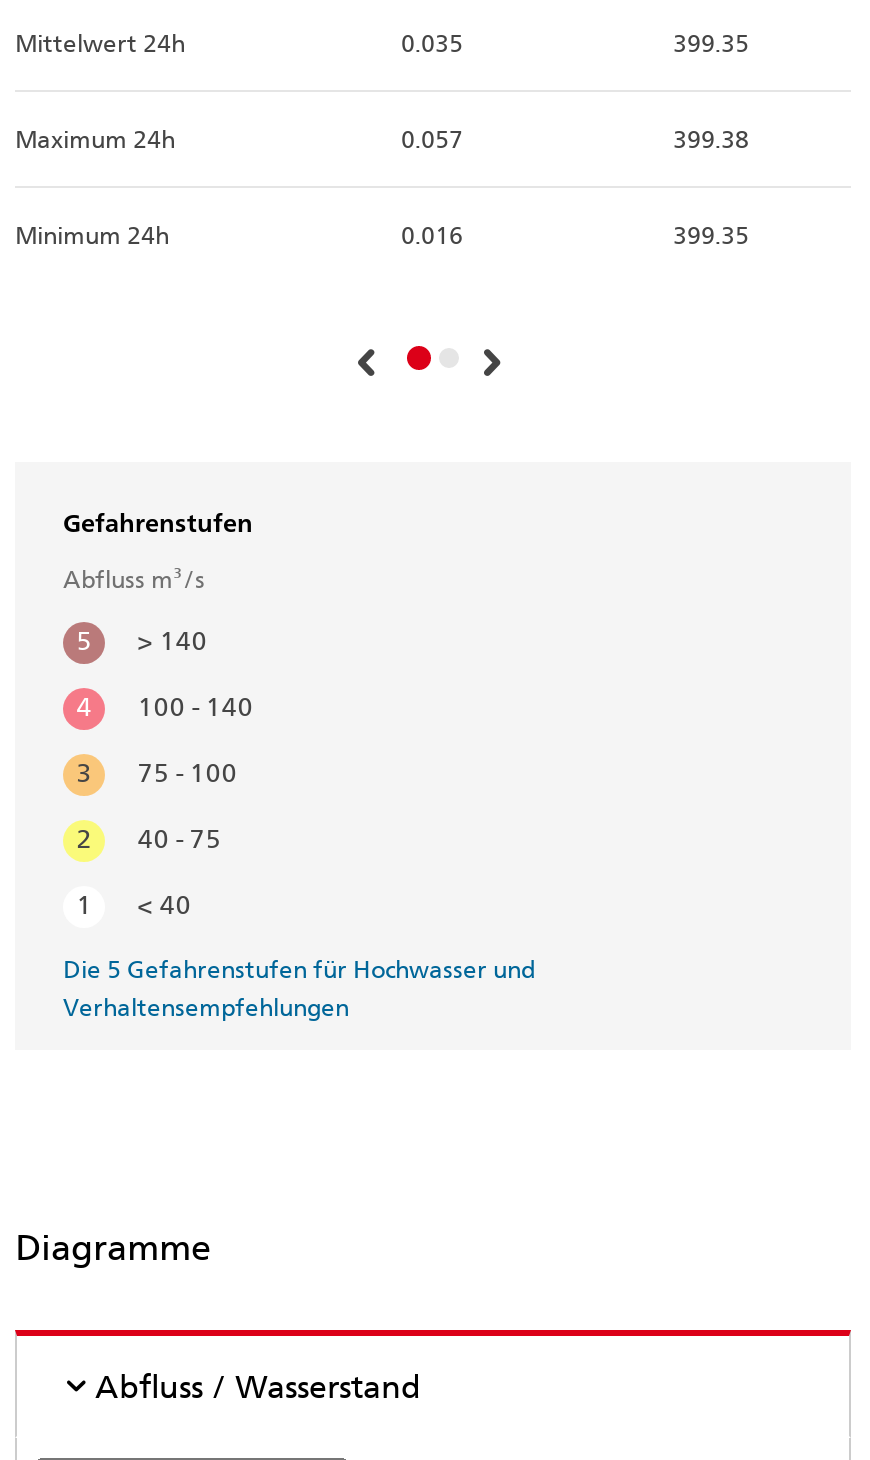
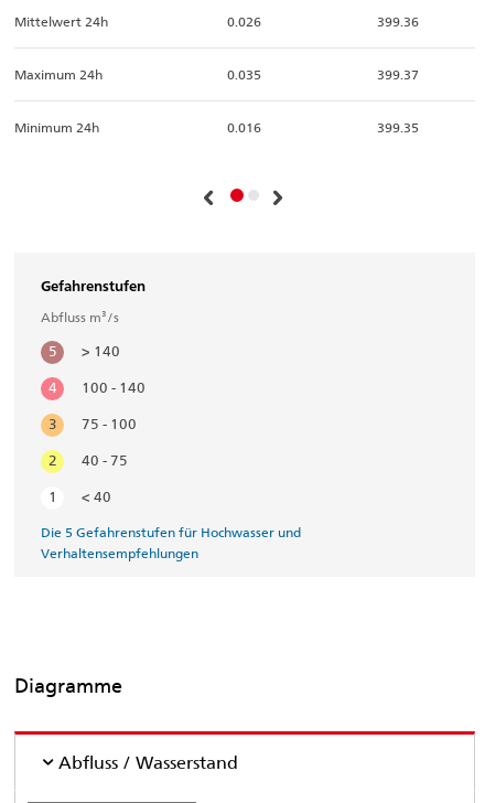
[401,28,463,58] 0.035 -> [227,13,261,30] 0.026
[673,28,749,58] 399.35 -> [377,13,419,30] 399.36
[401,124,463,154] 0.057 -> [227,66,261,83] 0.035
[673,124,749,154] 399.38 -> [377,66,419,83] 399.37

